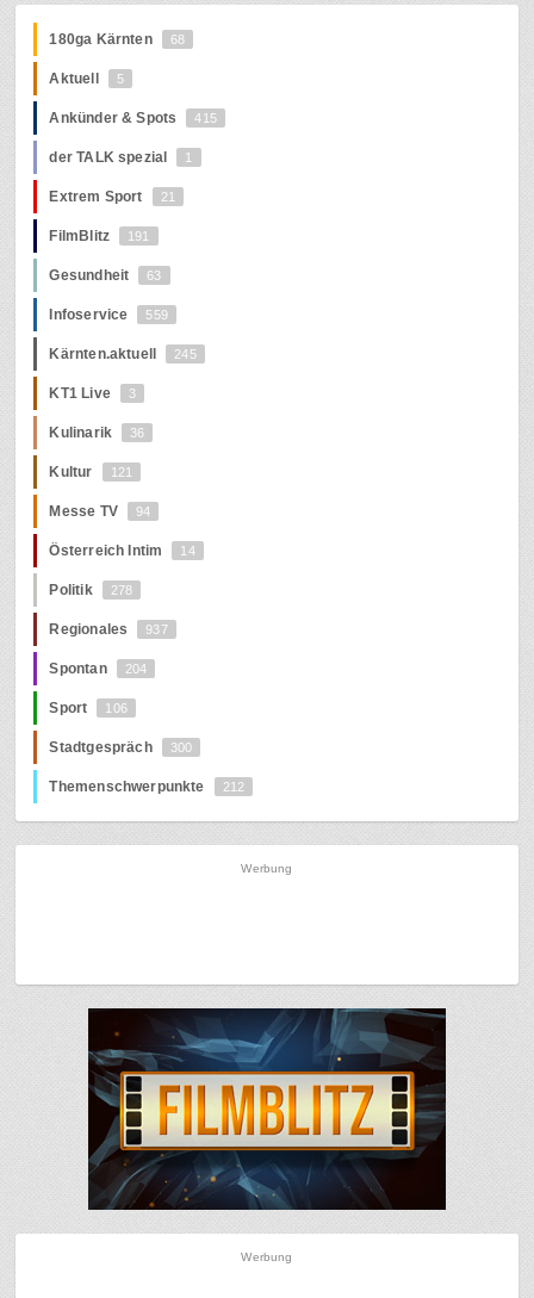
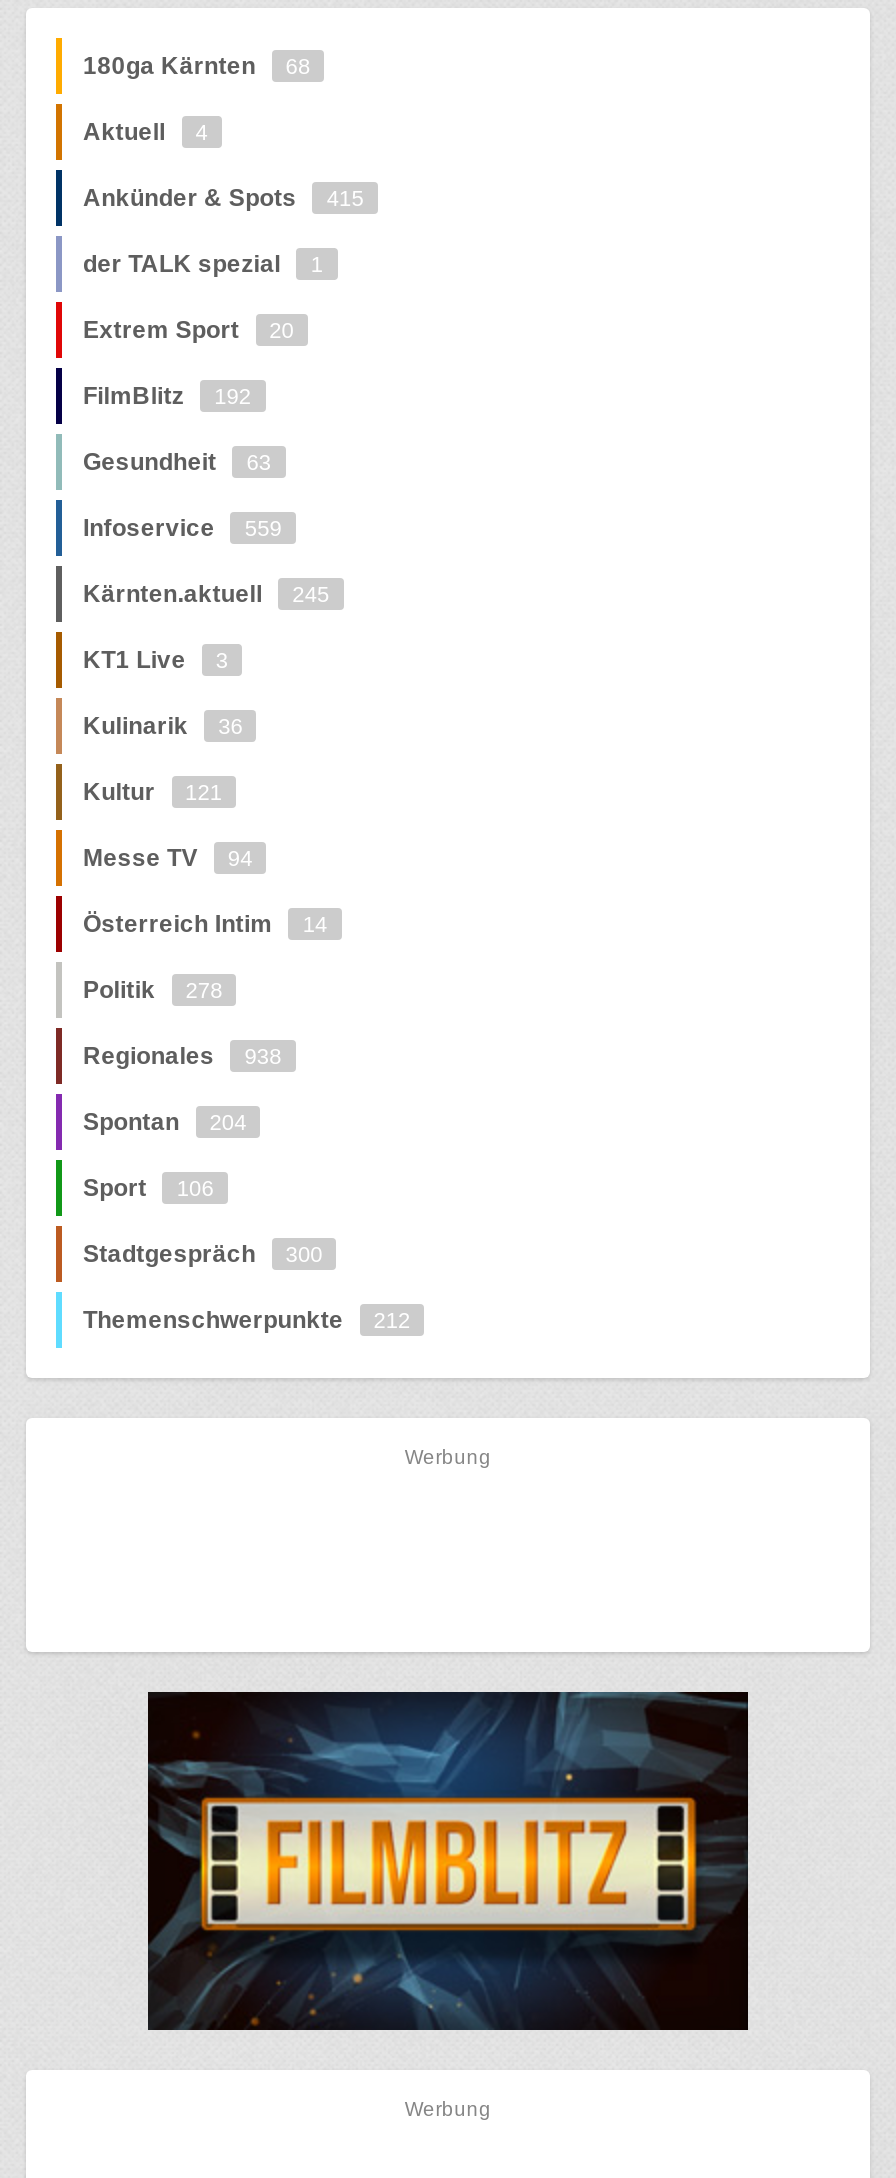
[49,70,124,87] Aktuell 5 -> [83,118,208,146] Aktuell 4
[49,188,175,205] Extrem Sport 21 -> [83,316,294,344] Extrem Sport 20
[49,227,150,244] FilmBlitz 191 -> [83,382,251,410] FilmBlitz 192
[49,621,168,637] Regionales 937 -> [83,1042,282,1070] Regionales 938

